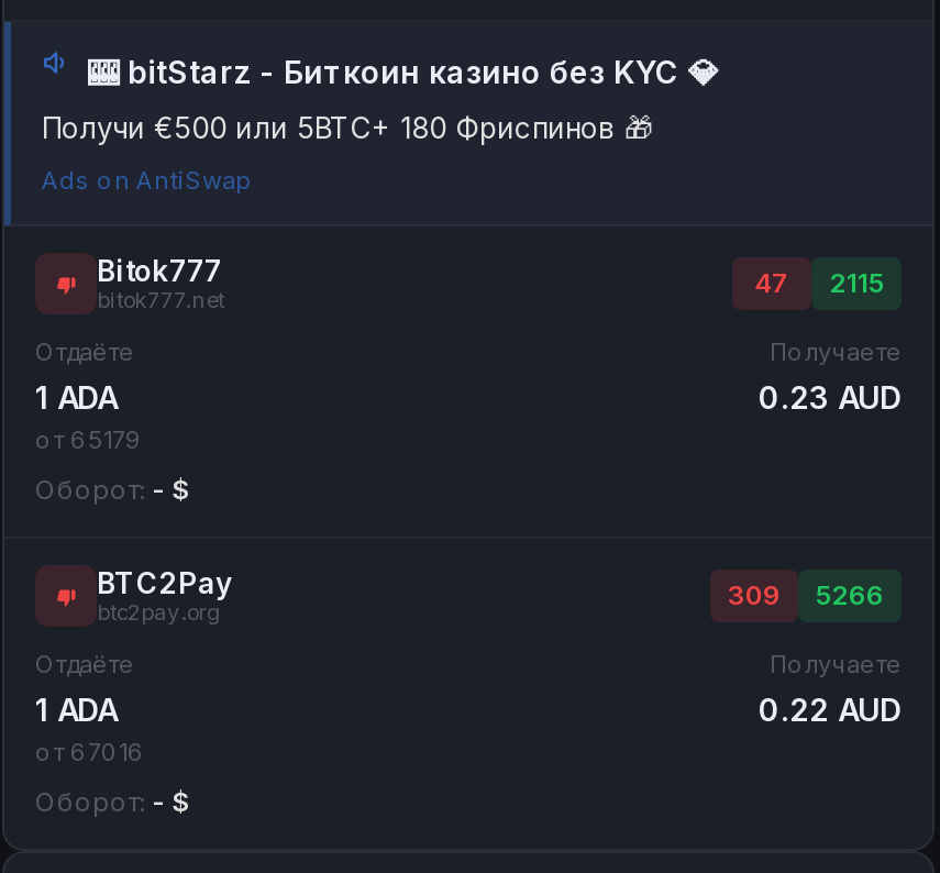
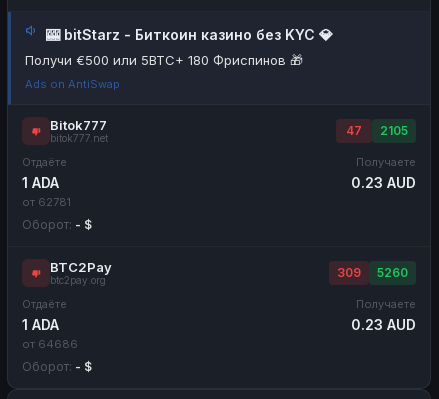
[754,265,884,298] 47 2115 -> [346,122,408,137] 47 2105
[35,423,143,454] от 65179 -> [22,194,71,208] от 62781
[728,577,884,610] 309 5266 -> [337,264,408,279] 309 5260
[759,689,902,727] 0.22 AUD -> [351,315,416,332] 0.23 AUD
[35,736,145,766] от 67016 -> [22,336,78,350] от 64686

